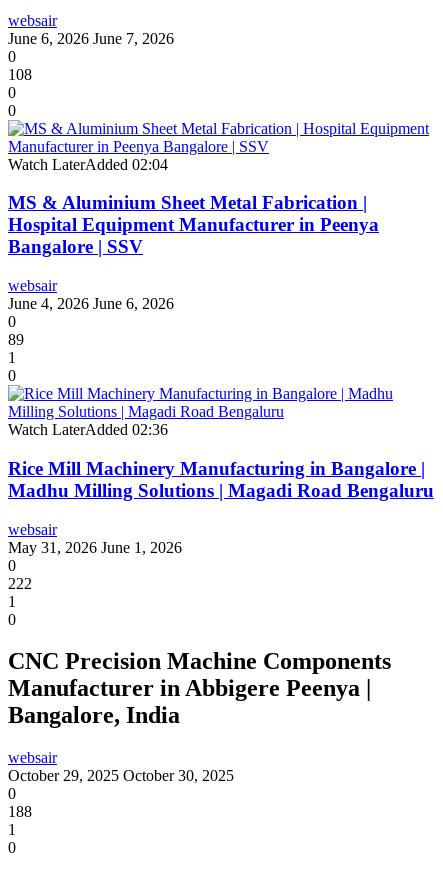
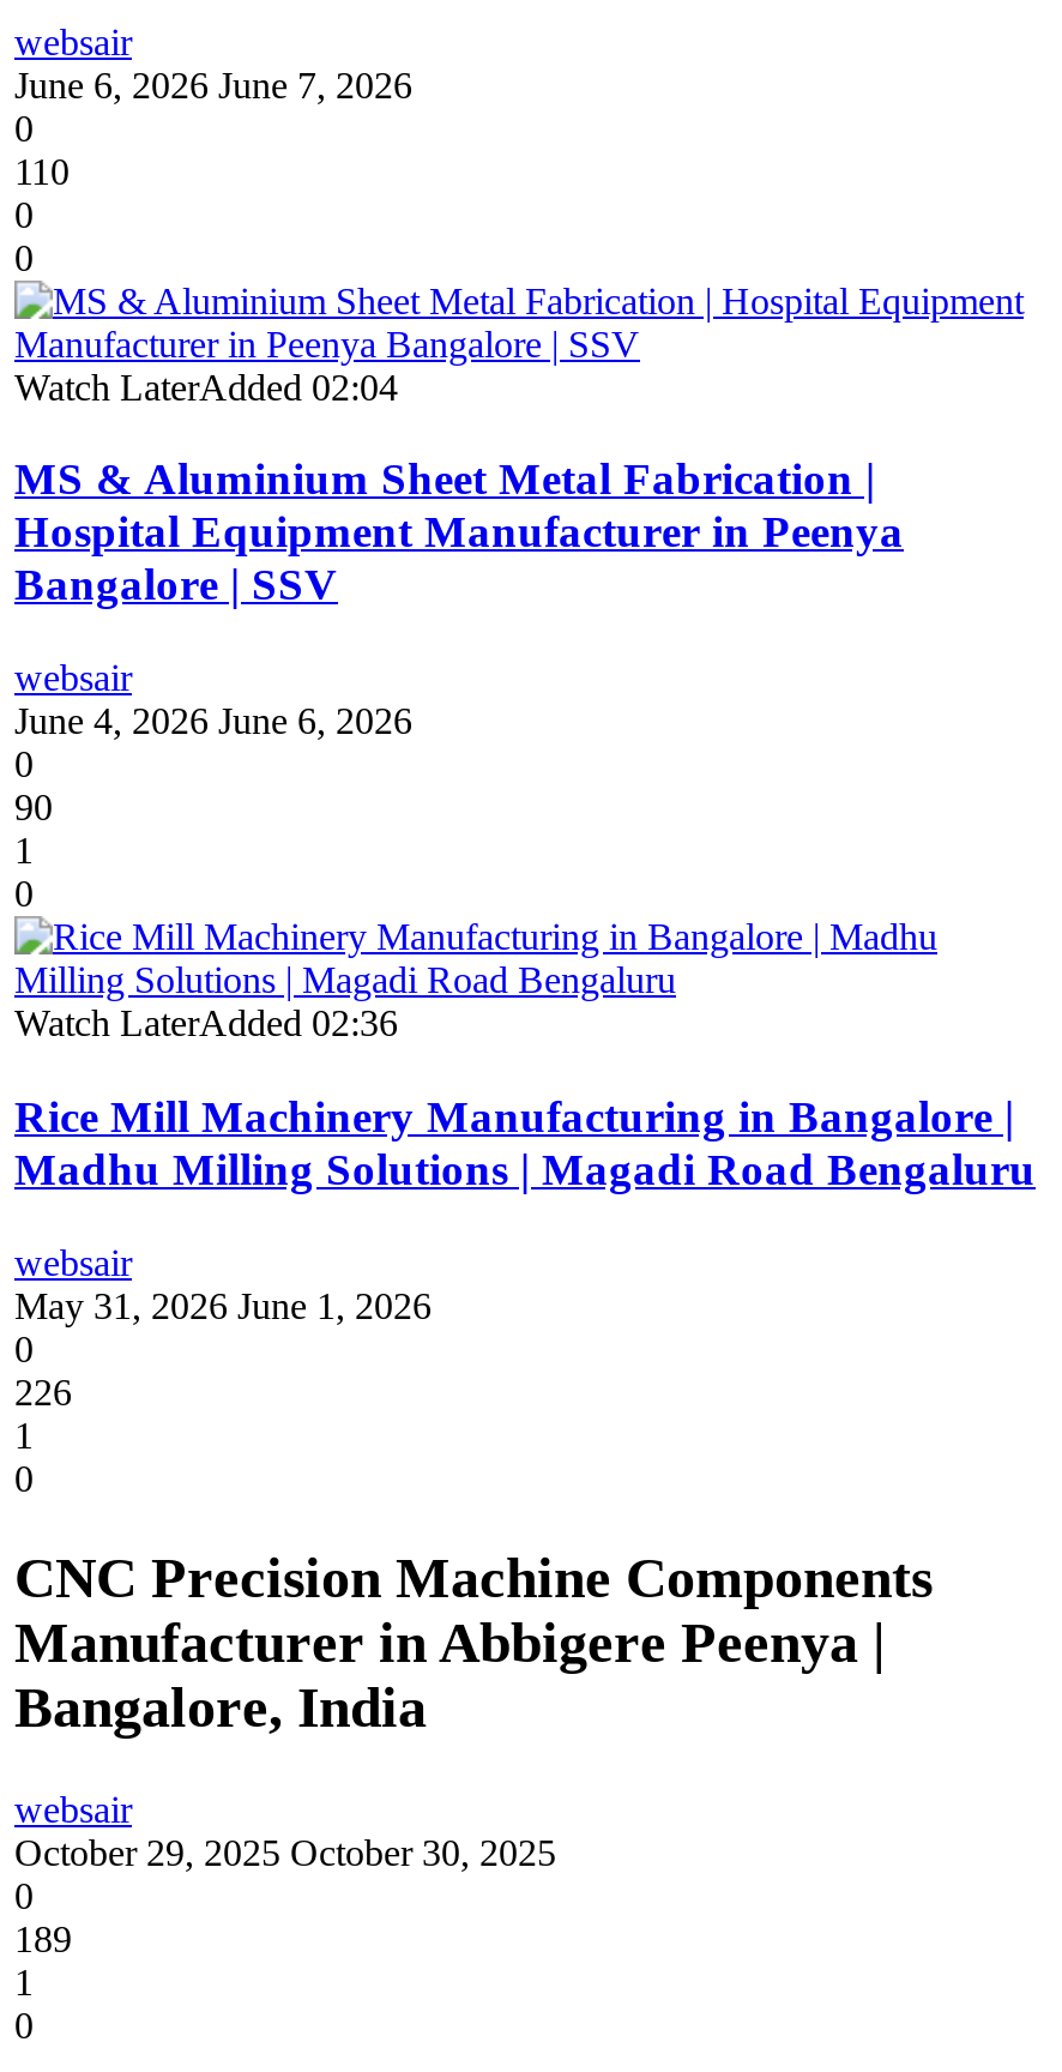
[8,66,32,83] 108 -> [14,150,70,191] 110
[8,331,24,348] 89 -> [14,787,53,828] 90
[8,575,32,592] 222 -> [14,1371,72,1412] 226
[8,803,32,820] 188 -> [14,1919,72,1960] 189

